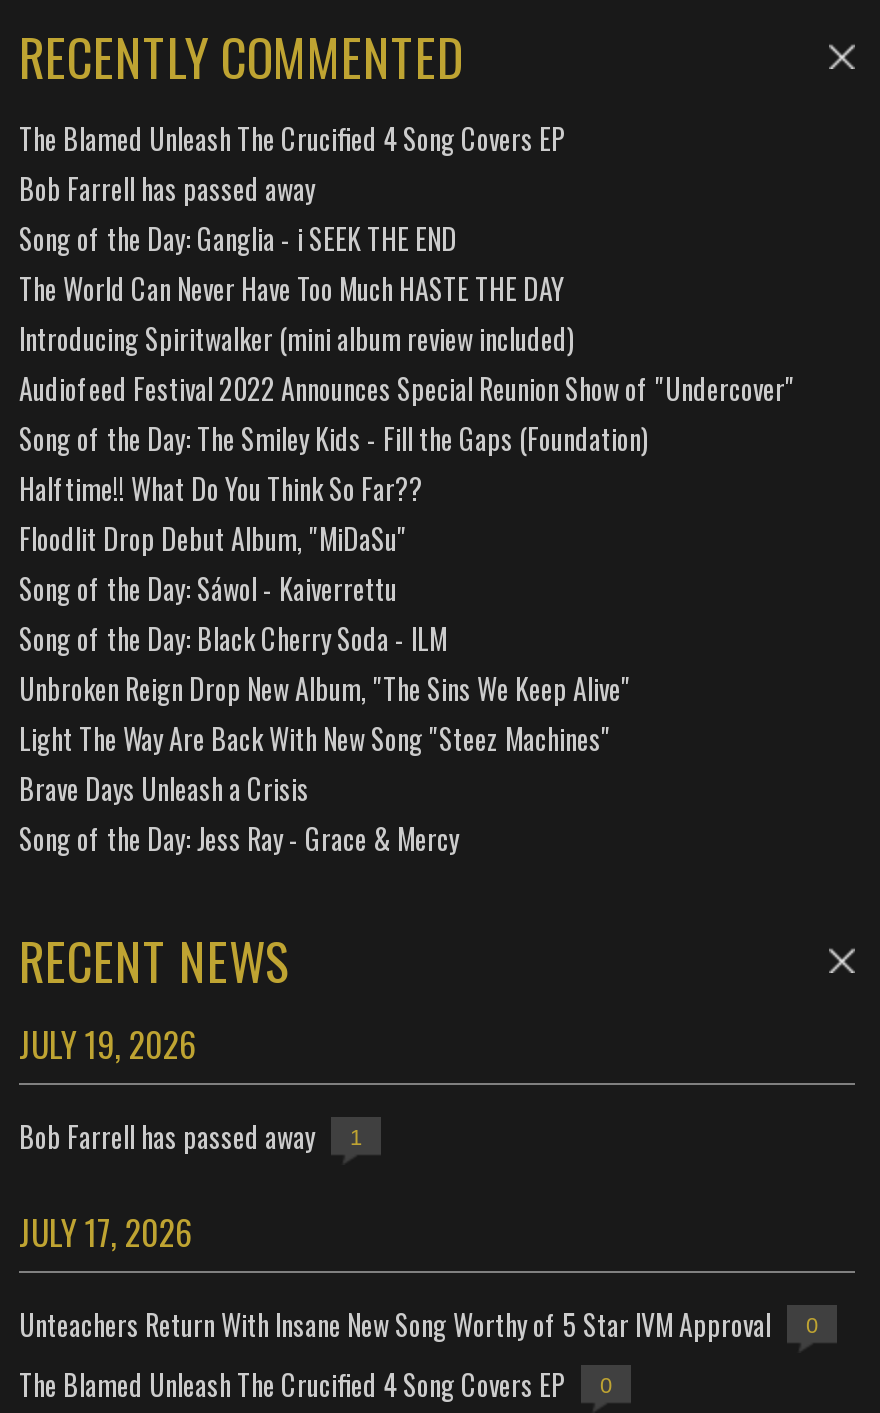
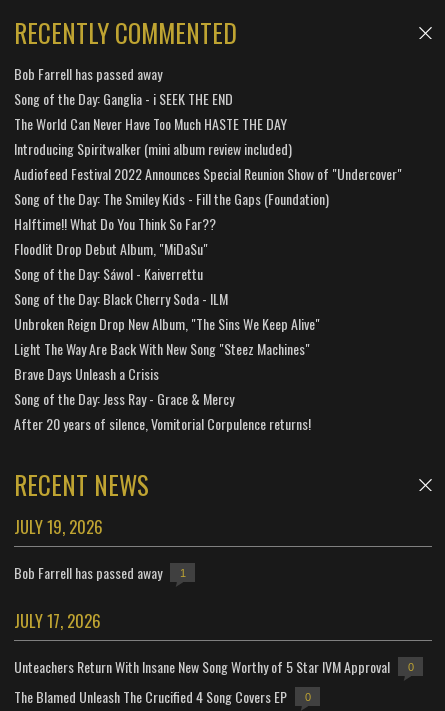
[19,117,565,159] The Blamed Unleash The Crucified 4 Song Covers EP -> none
moved [19,167,795,859] -> [14,63,402,409]: Bob Farrell has passed away | Song of the Day: Ganglia - i SEEK THE END | The World Can Never Have Too Much HASTE THE DAY | ... | Brave Days Unleash a Crisis | Song of the Day: Jess Ray - Grace & Mercy
none -> [14,413,311,434] After 20 years of silence, Vomitorial Corpulence returns!

